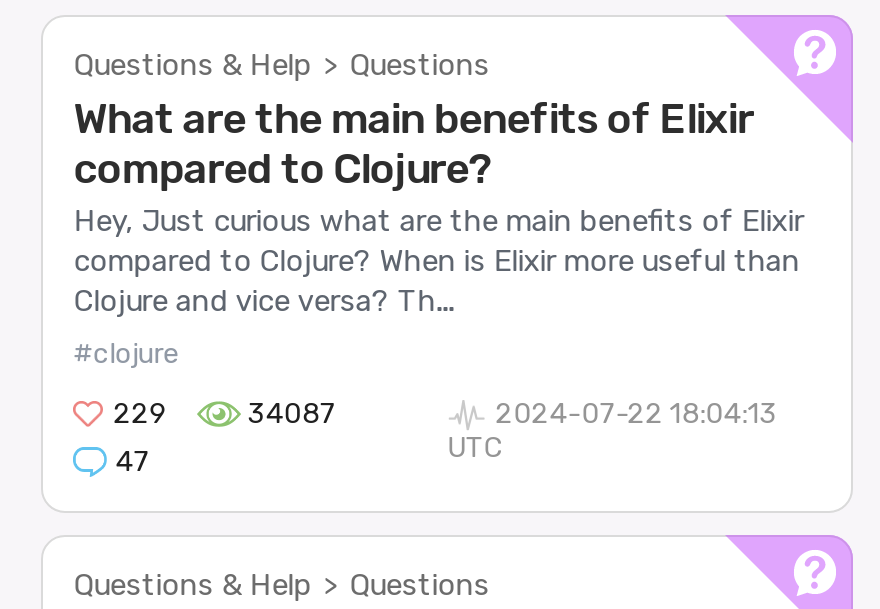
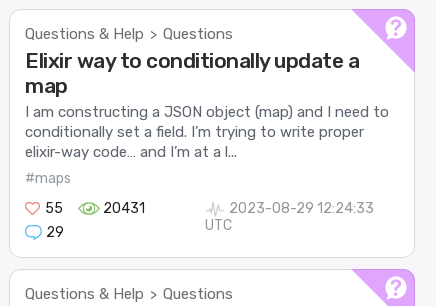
[73,92,803,319] What are the main benefits of Elixir | compared to Clojure? | Hey, Just curious what are the main benefits of Elixir | compared to Clojure? When is Elixir more useful than | Clojure and vice versa? Th... -> [25,48,389,161] Elixir way to conditionally update a | map | I am constructing a JSON object (map) and I need to | conditionally set a field. I’m trying to write proper | elixir-way code… and I’m at a l...
[73,338,179,372] #clojure -> [25,170,71,187] #maps
[113,398,336,480] 229 | 34087 | 47 -> [45,200,145,241] 55 | 20431 | 29
[496,398,778,432] 2024-07-22 18:04:13 -> [229,200,374,217] 2023-08-29 12:24:33

